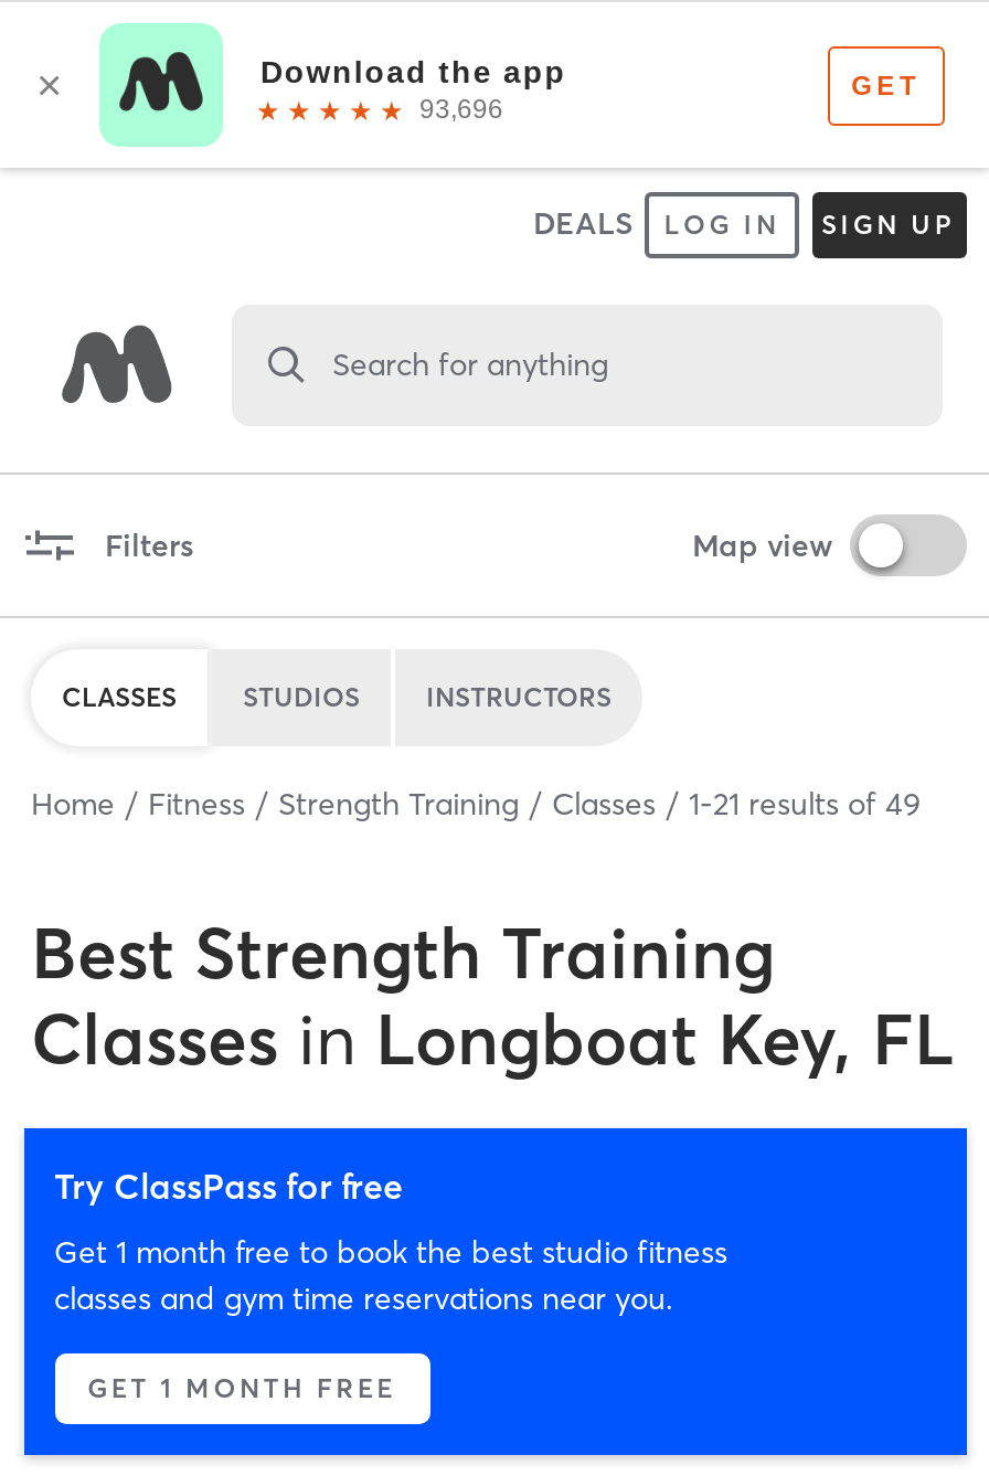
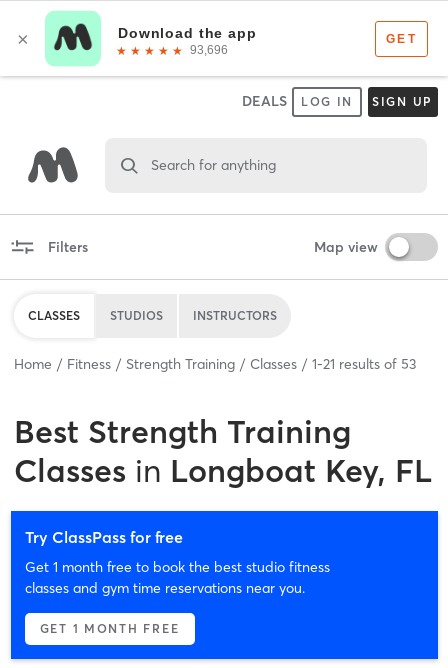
[31,783,921,822] Home Fitness Strength Training Classes 1-21 results of 49 -> [14,354,416,372] Home Fitness Strength Training Classes 1-21 results of 53

